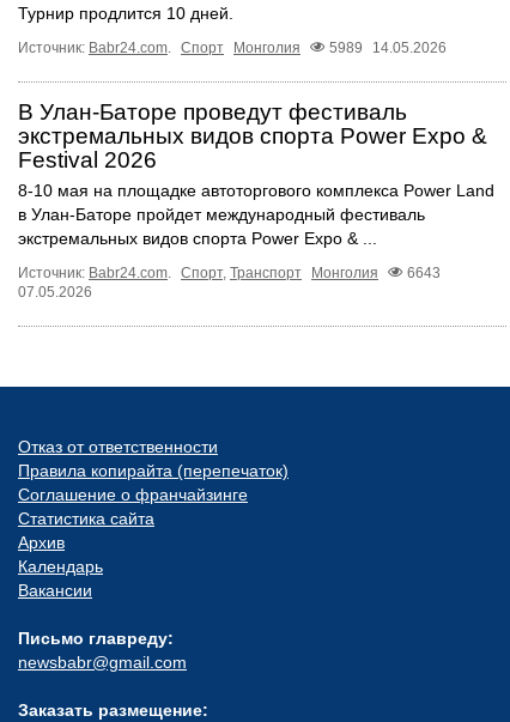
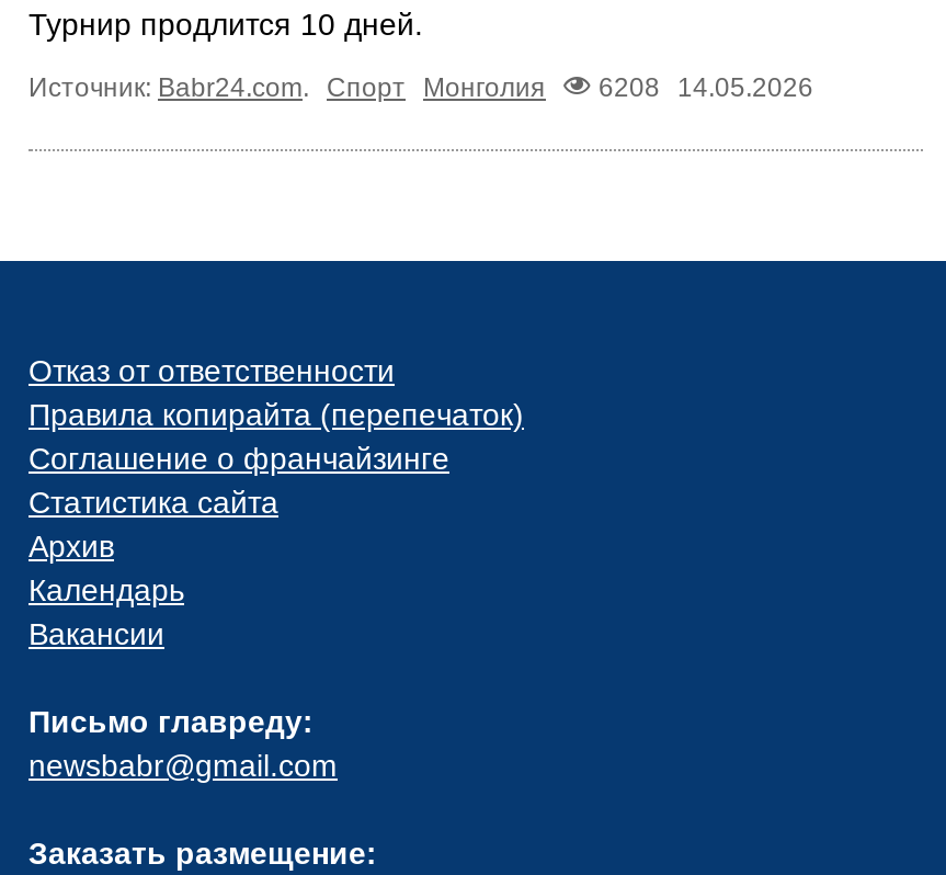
[18,39,494,300] 5989 14.05.2026 | В Улан-Баторе проведут фестиваль | экстремальных видов спорта Power Expo & | Festival 2026 | 8-10 мая на площадке автоторгового комплекса Power Land | в Улан-Баторе пройдет международный фестиваль | экстремальных видов спорта Power Expo & ... | Источник: Babr24.com. Спорт, Транспорт Монголия | 6643 | 07.05.2026 -> [599,72,813,102] 6208 14.05.2026

